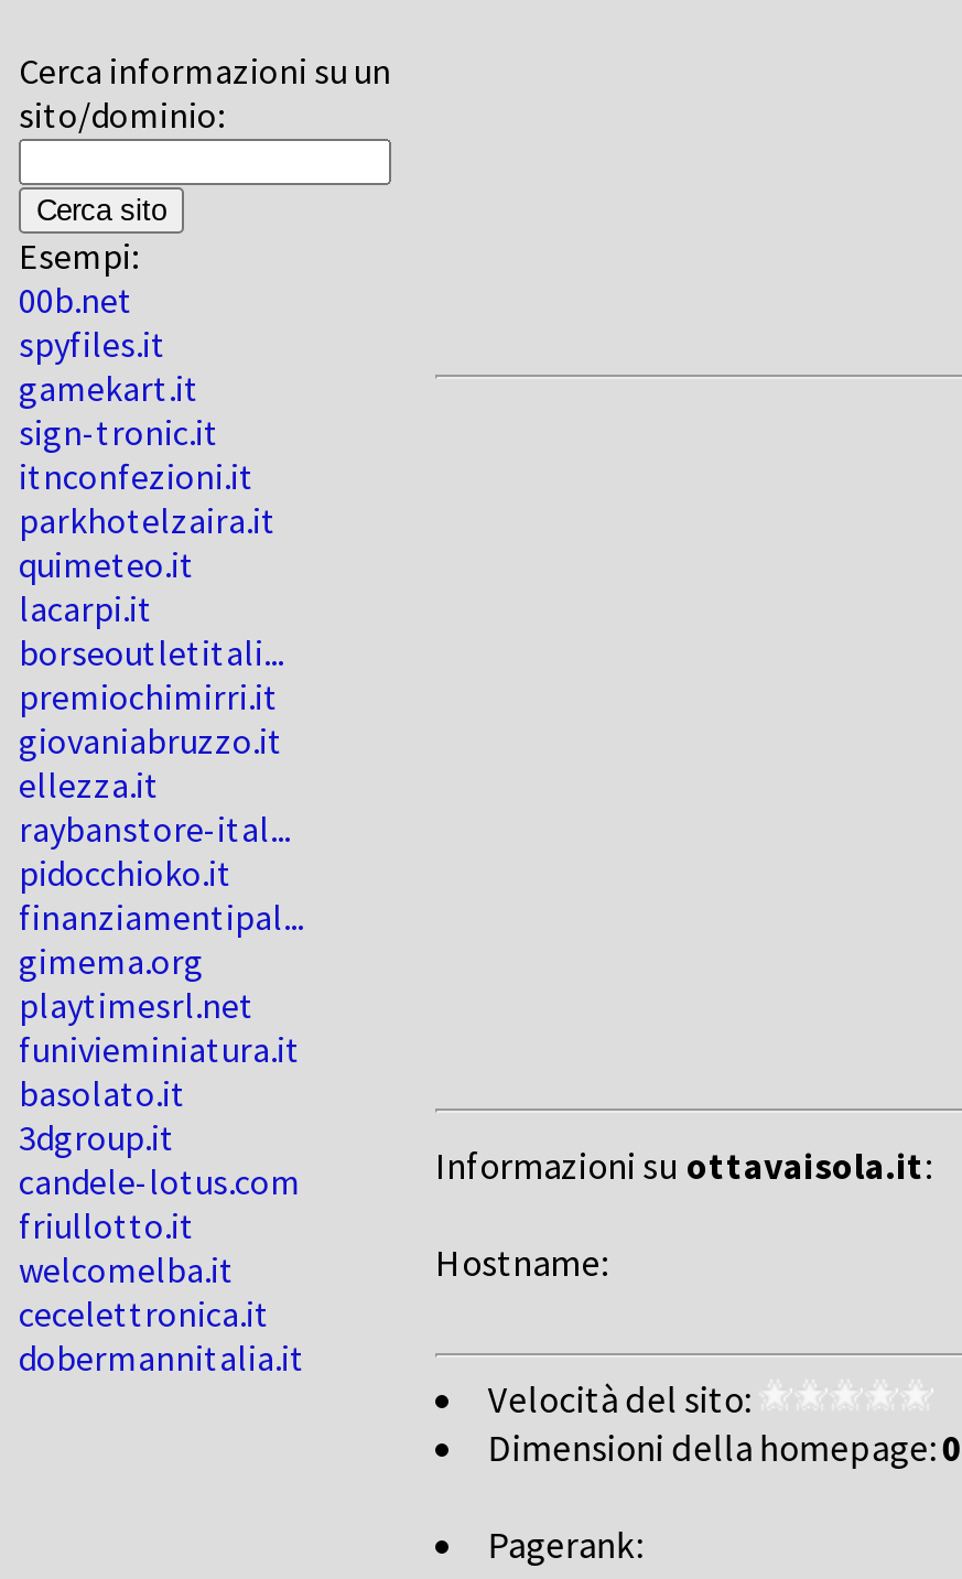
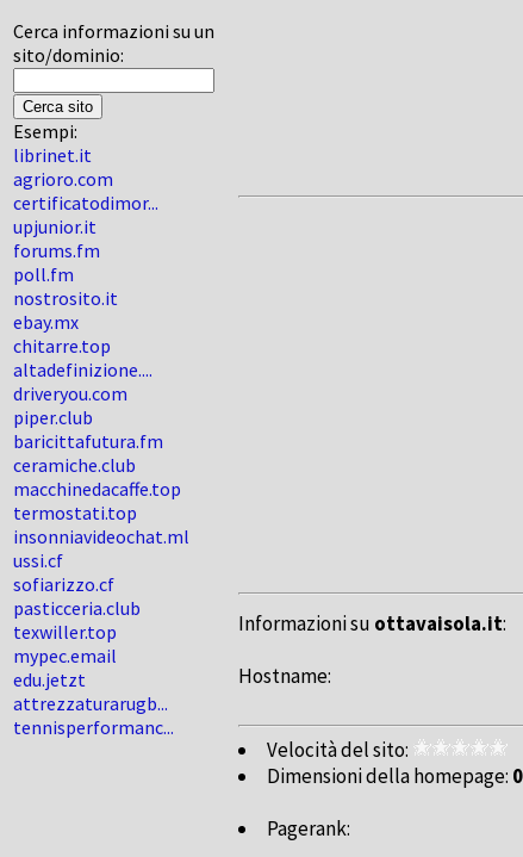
[19,278,305,1380] 00b.net | spyfiles.it | gamekart.it | sign-tronic.it | itnconfezioni.it | parkhotelzaira.it | quimeteo.it | lacarpi.it | borseoutletitali... | premiochimirri.it | giovaniabruzzo.it | ellezza.it | raybanstore-ital... | pidocchioko.it | finanziamentipal... | gimema.org | playtimesrl.net | funivieminiatura.it | basolato.it | 3dgroup.it | candele-lotus.com | friullotto.it | welcomelba.it | cecelettronica.it | dobermannitalia.it -> [13,143,189,739] librinet.it | agrioro.com | certificatodimor... | upjunior.it | forums.fm | poll.fm | nostrosito.it | ebay.mx | chitarre.top | altadefinizione.... | driveryou.com | piper.club | baricittafutura.fm | ceramiche.club | macchinedacaffe.top | termostati.top | insonniavideochat.ml | ussi.cf | sofiarizzo.cf | pasticceria.club | texwiller.top | mypec.email | edu.jetzt | attrezzaturarugb... | tennisperformanc...

